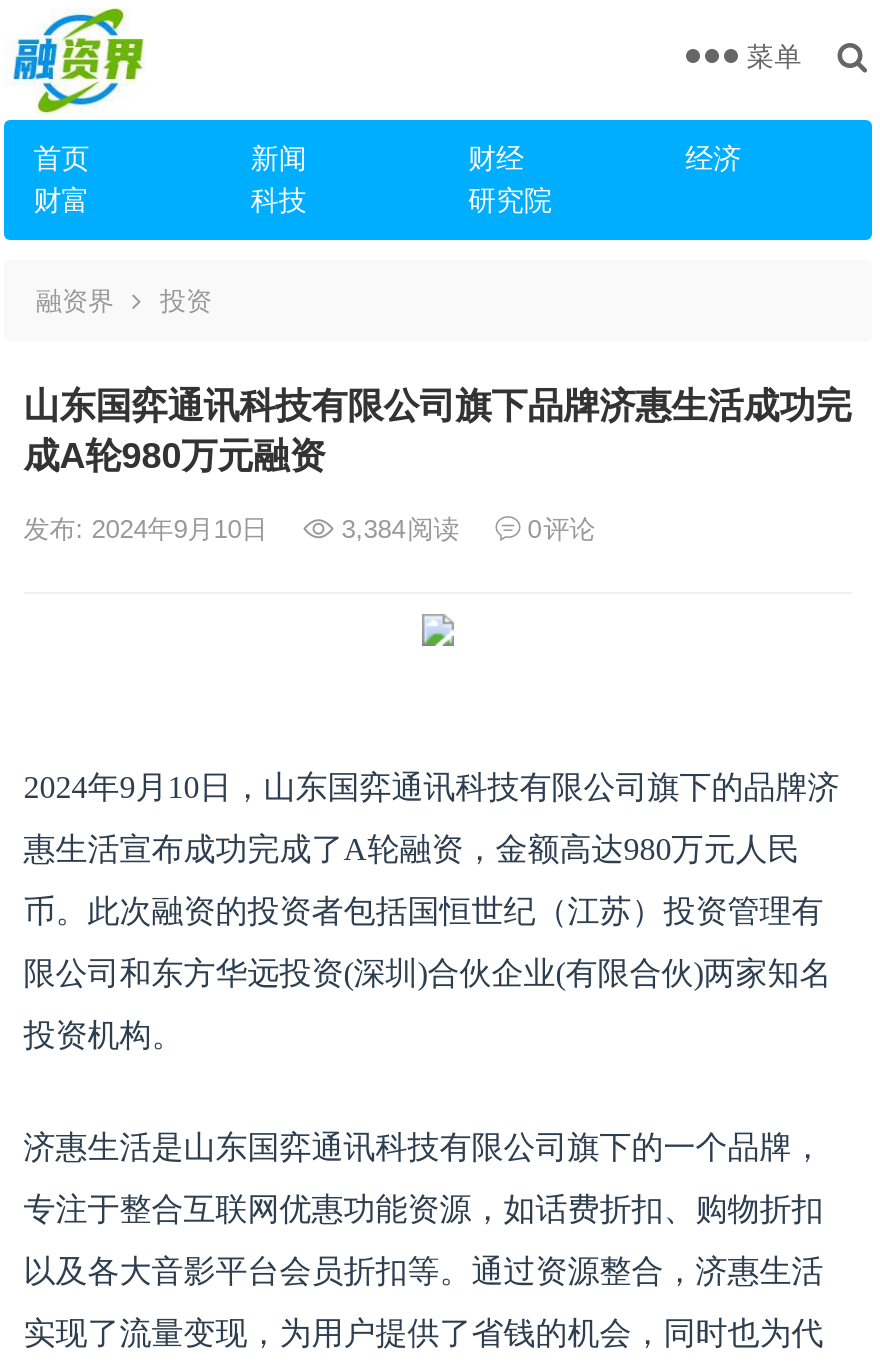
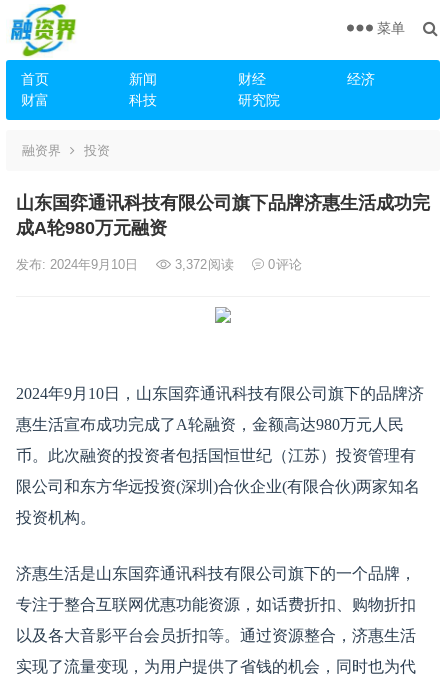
[23,514,595,544] 发布: 2024年9月10日 3,384阅读 0评论 -> [16,257,302,272] 发布: 2024年9月10日 3,372阅读 0评论

